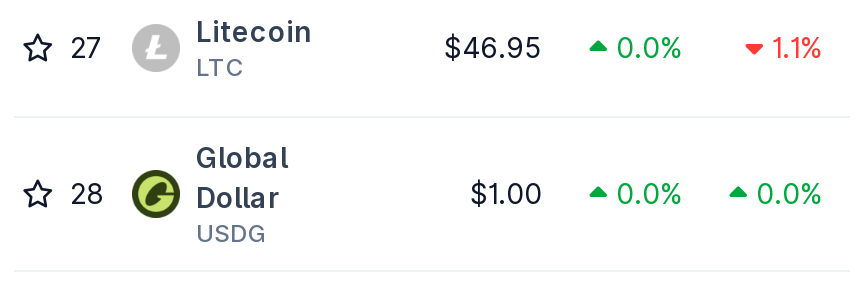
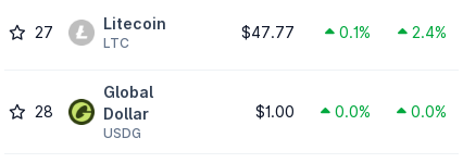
[444,29,542,63] $46.95 -> [241,23,295,41] $47.77
[616,29,682,63] 0.0% -> [339,23,371,41] 0.1%
[772,29,822,63] 1.1% -> [412,23,447,41] 2.4%

